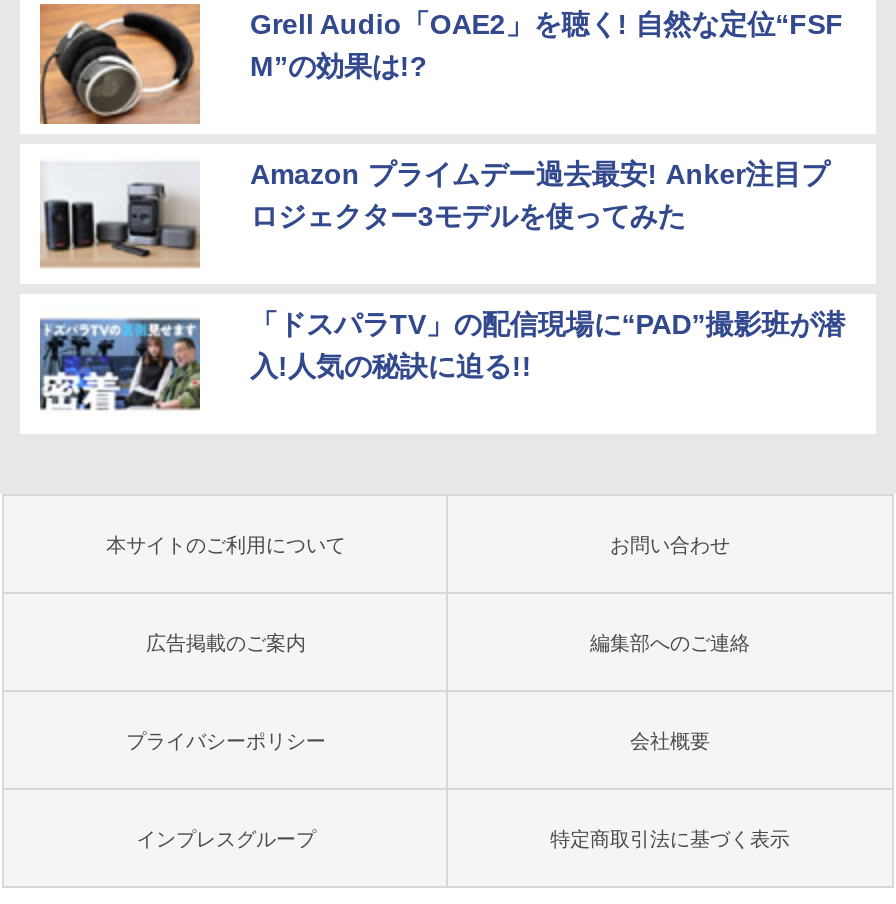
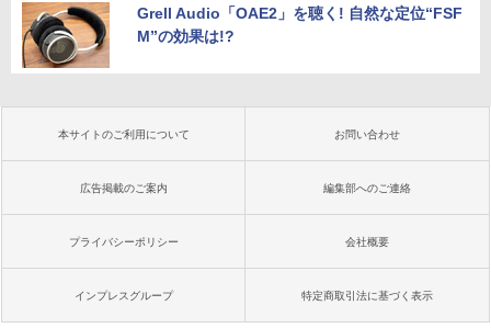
[40,159,845,383] [image] | Amazon プライムデー過去最安! Anker注目プ | ロジェクター3モデルを使ってみた | 「ドスパラTV」の配信現場に“PAD”撮影班が潜 | 入!人気の秘訣に迫る!! -> none
[38,316,202,412] [image] -> none

